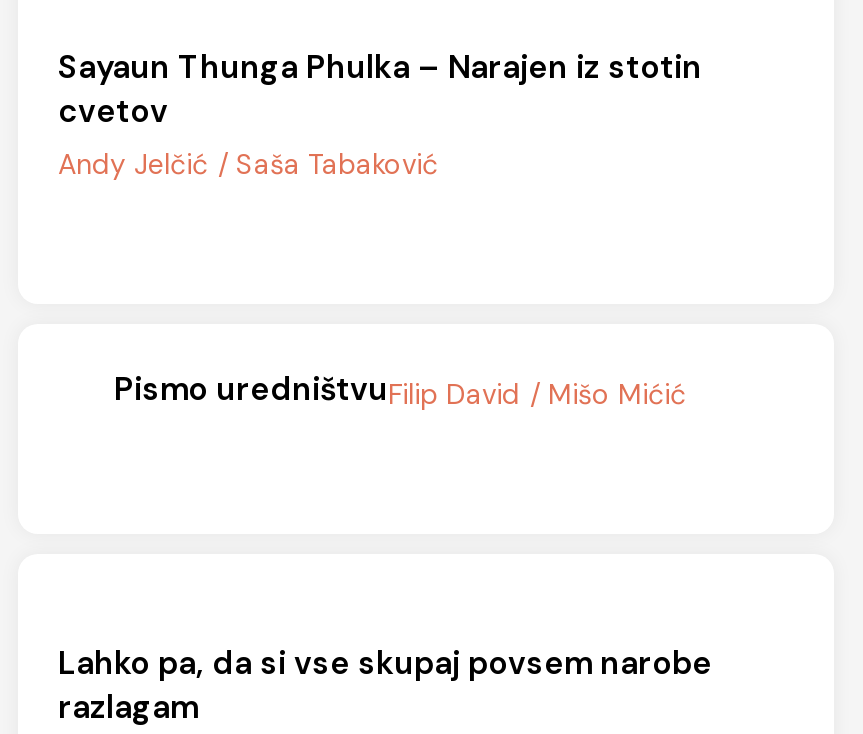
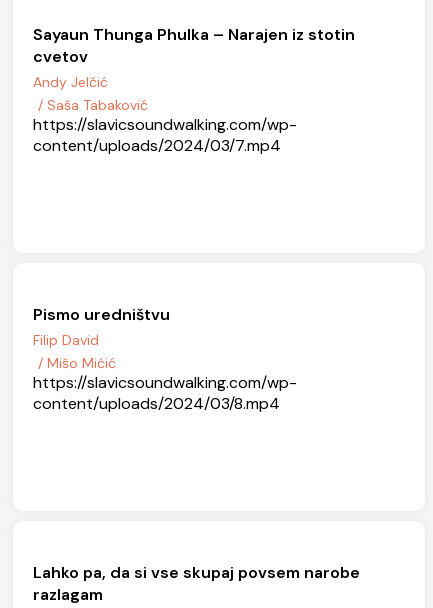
[58,146,438,182] Andy Jelčić / Saša Tabaković -> [33,73,297,156] Andy Jelčić | / Saša Tabaković | https://slavicsoundwalking.com/wp- | content/uploads/2024/03/7.mp4
[114,368,686,412] Pismo uredništvuFilip David / Mišo Mićić -> [33,304,297,414] Pismo uredništvu | Filip David | / Mišo Mićić | https://slavicsoundwalking.com/wp- | content/uploads/2024/03/8.mp4

